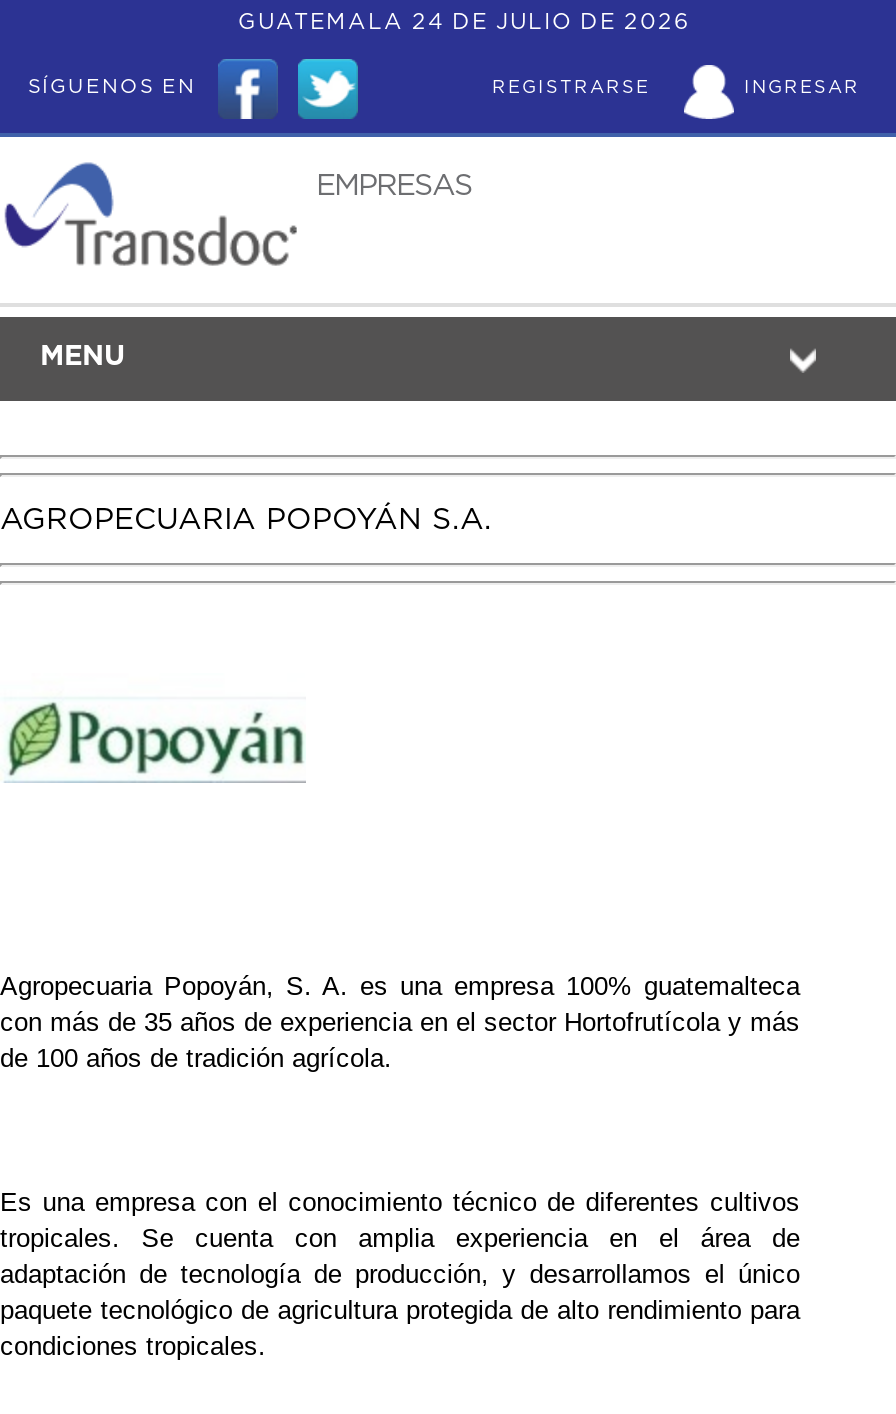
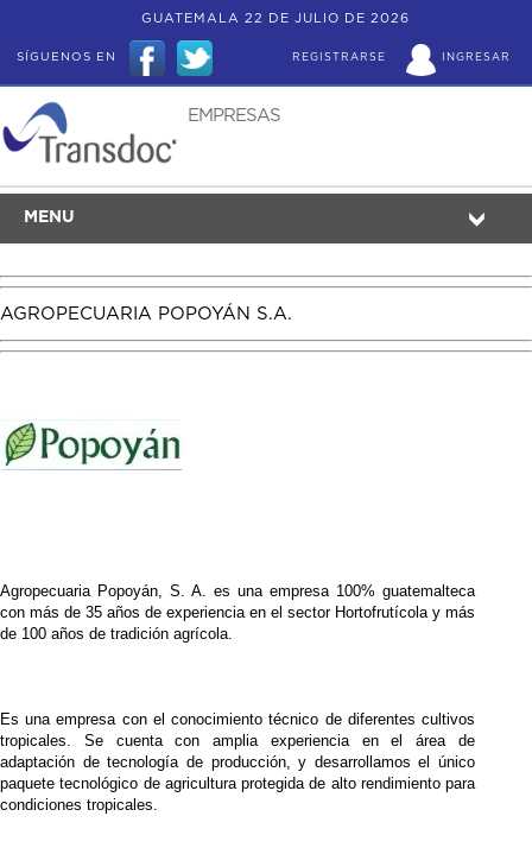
[238,11,690,33] GUATEMALA 24 DE JULIO DE 2026 -> [141,12,410,25] GUATEMALA 22 DE JULIO DE 2026

